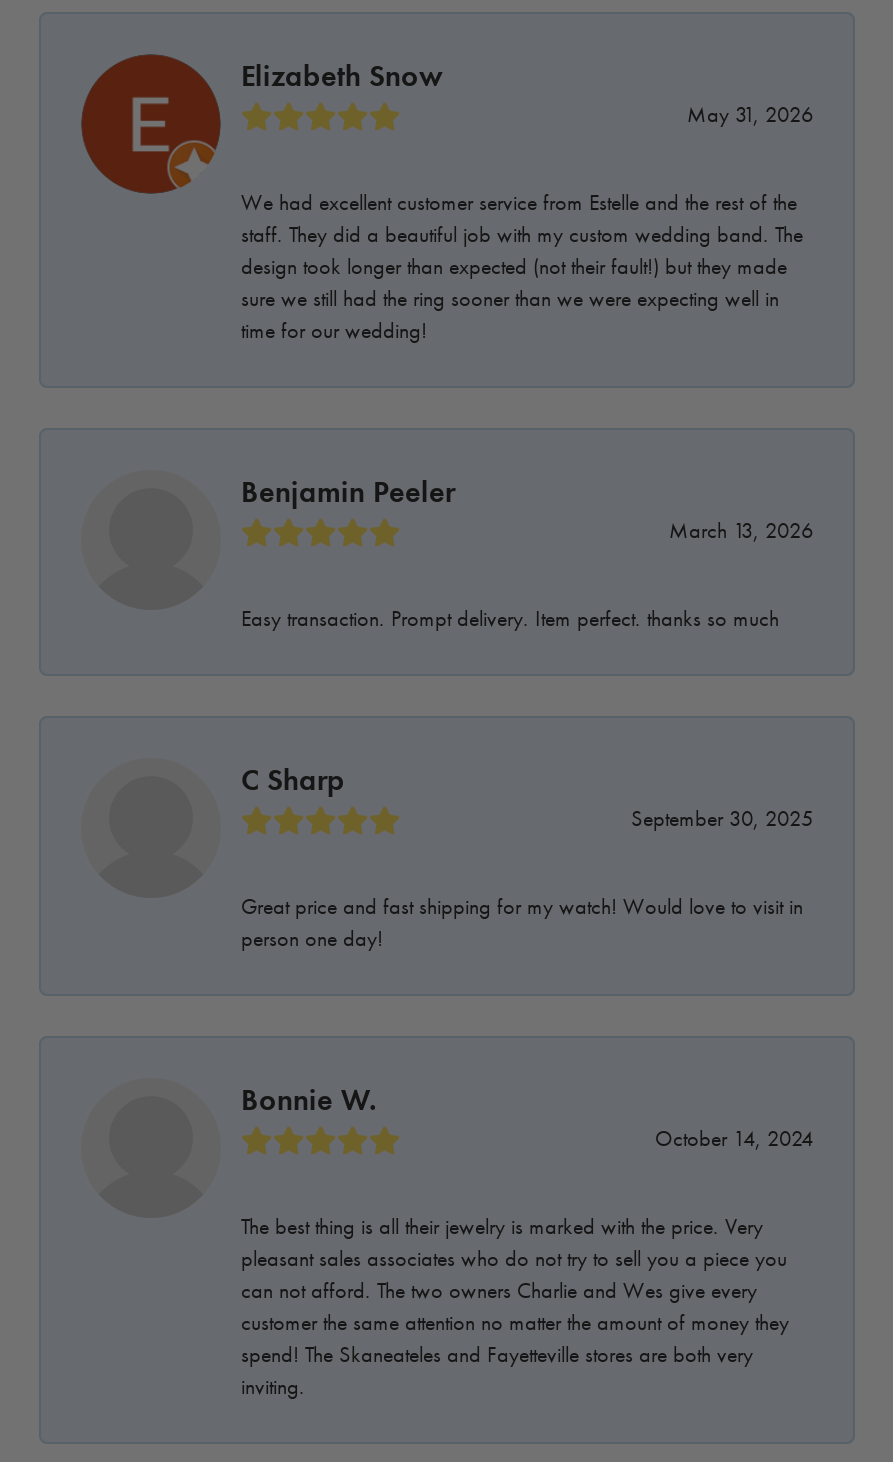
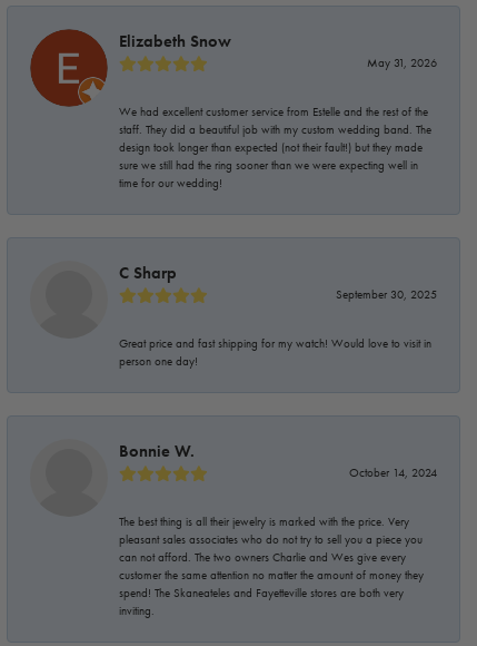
[241,472,813,632] Benjamin Peeler | March 13, 2026 | Easy transaction. Prompt delivery. Item perfect. thanks so much -> none

